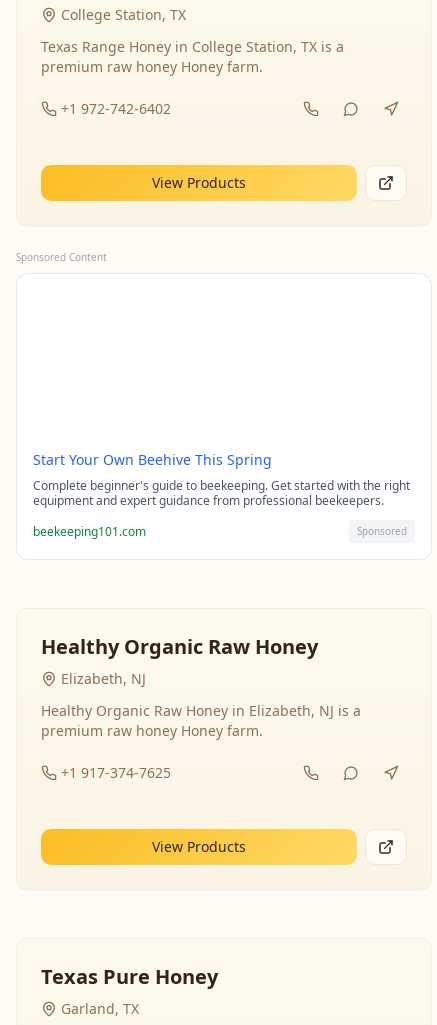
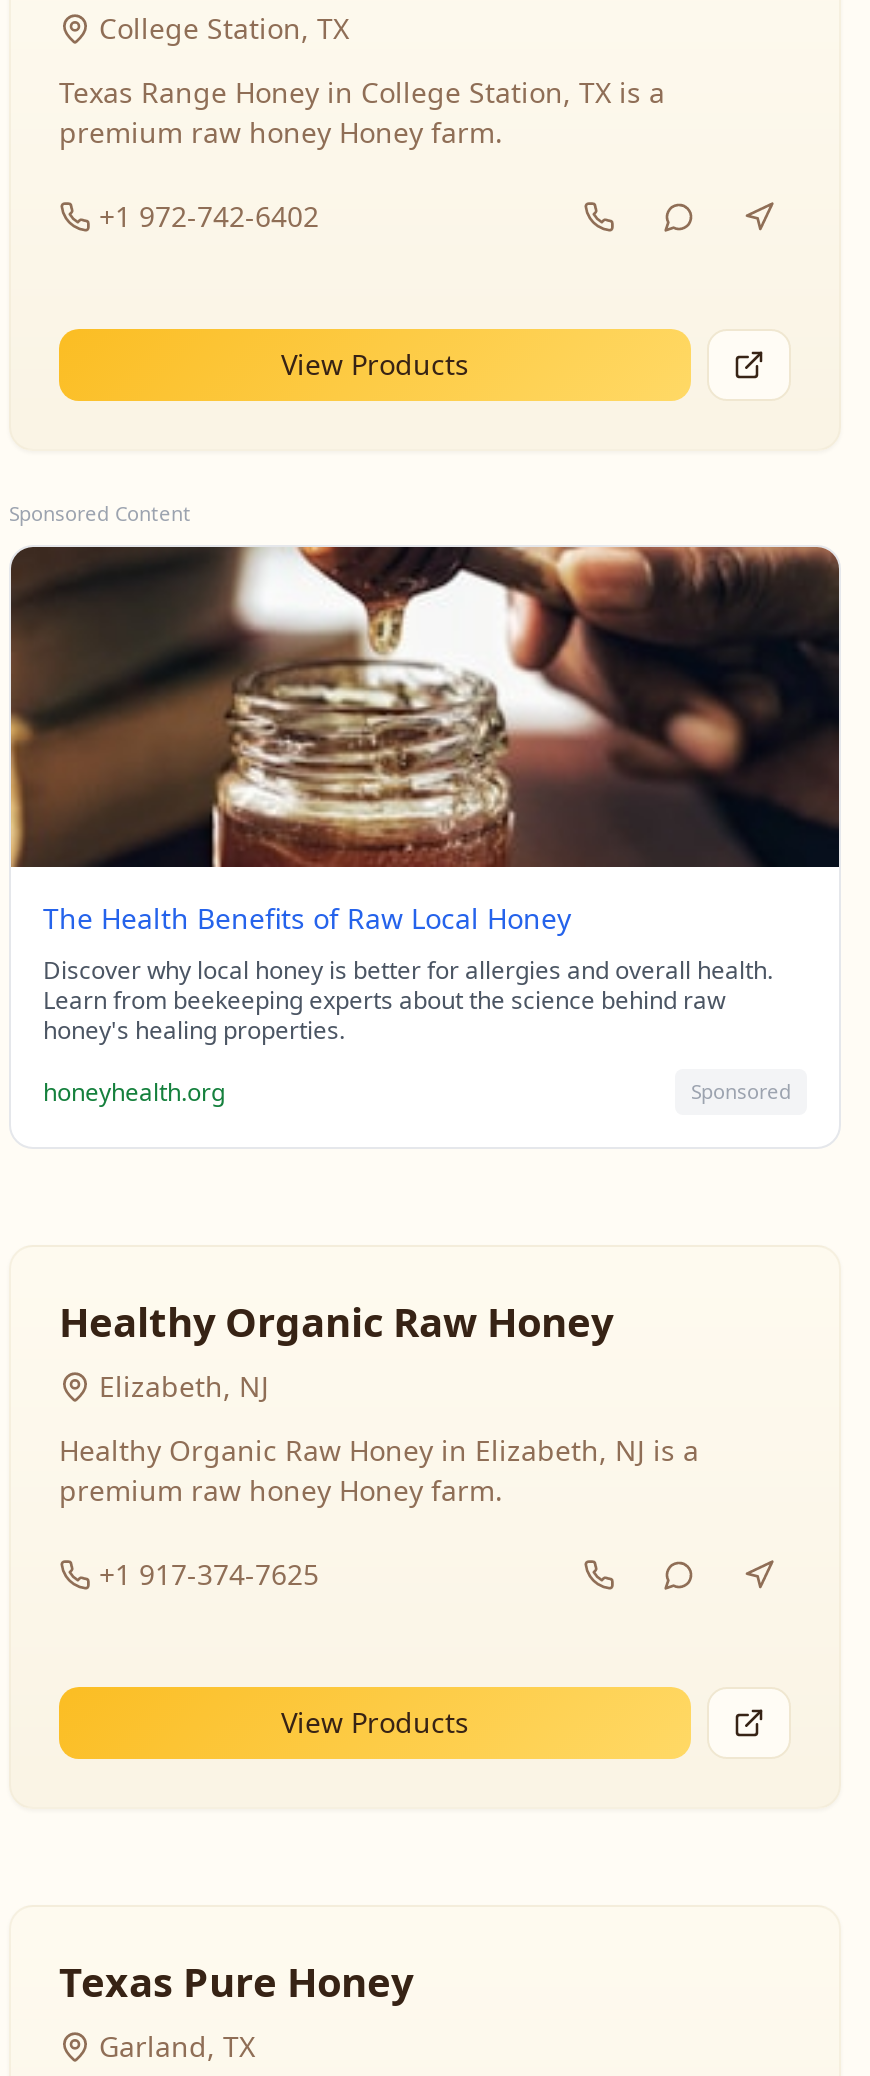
none -> [9,545,841,869] [image]
[33,450,410,509] Start Your Own Beehive This Spring | Complete beginner's guide to beekeeping. Get started with the right | equipment and expert guidance from professional beekeepers. -> [43,899,773,1047] The Health Benefits of Raw Local Honey | Discover why local honey is better for allergies and overall health. | Learn from beekeeping experts about the science behind raw | honey's healing properties.
[33,522,146,539] beekeeping101.com -> [43,1074,225,1108] honeyhealth.org

